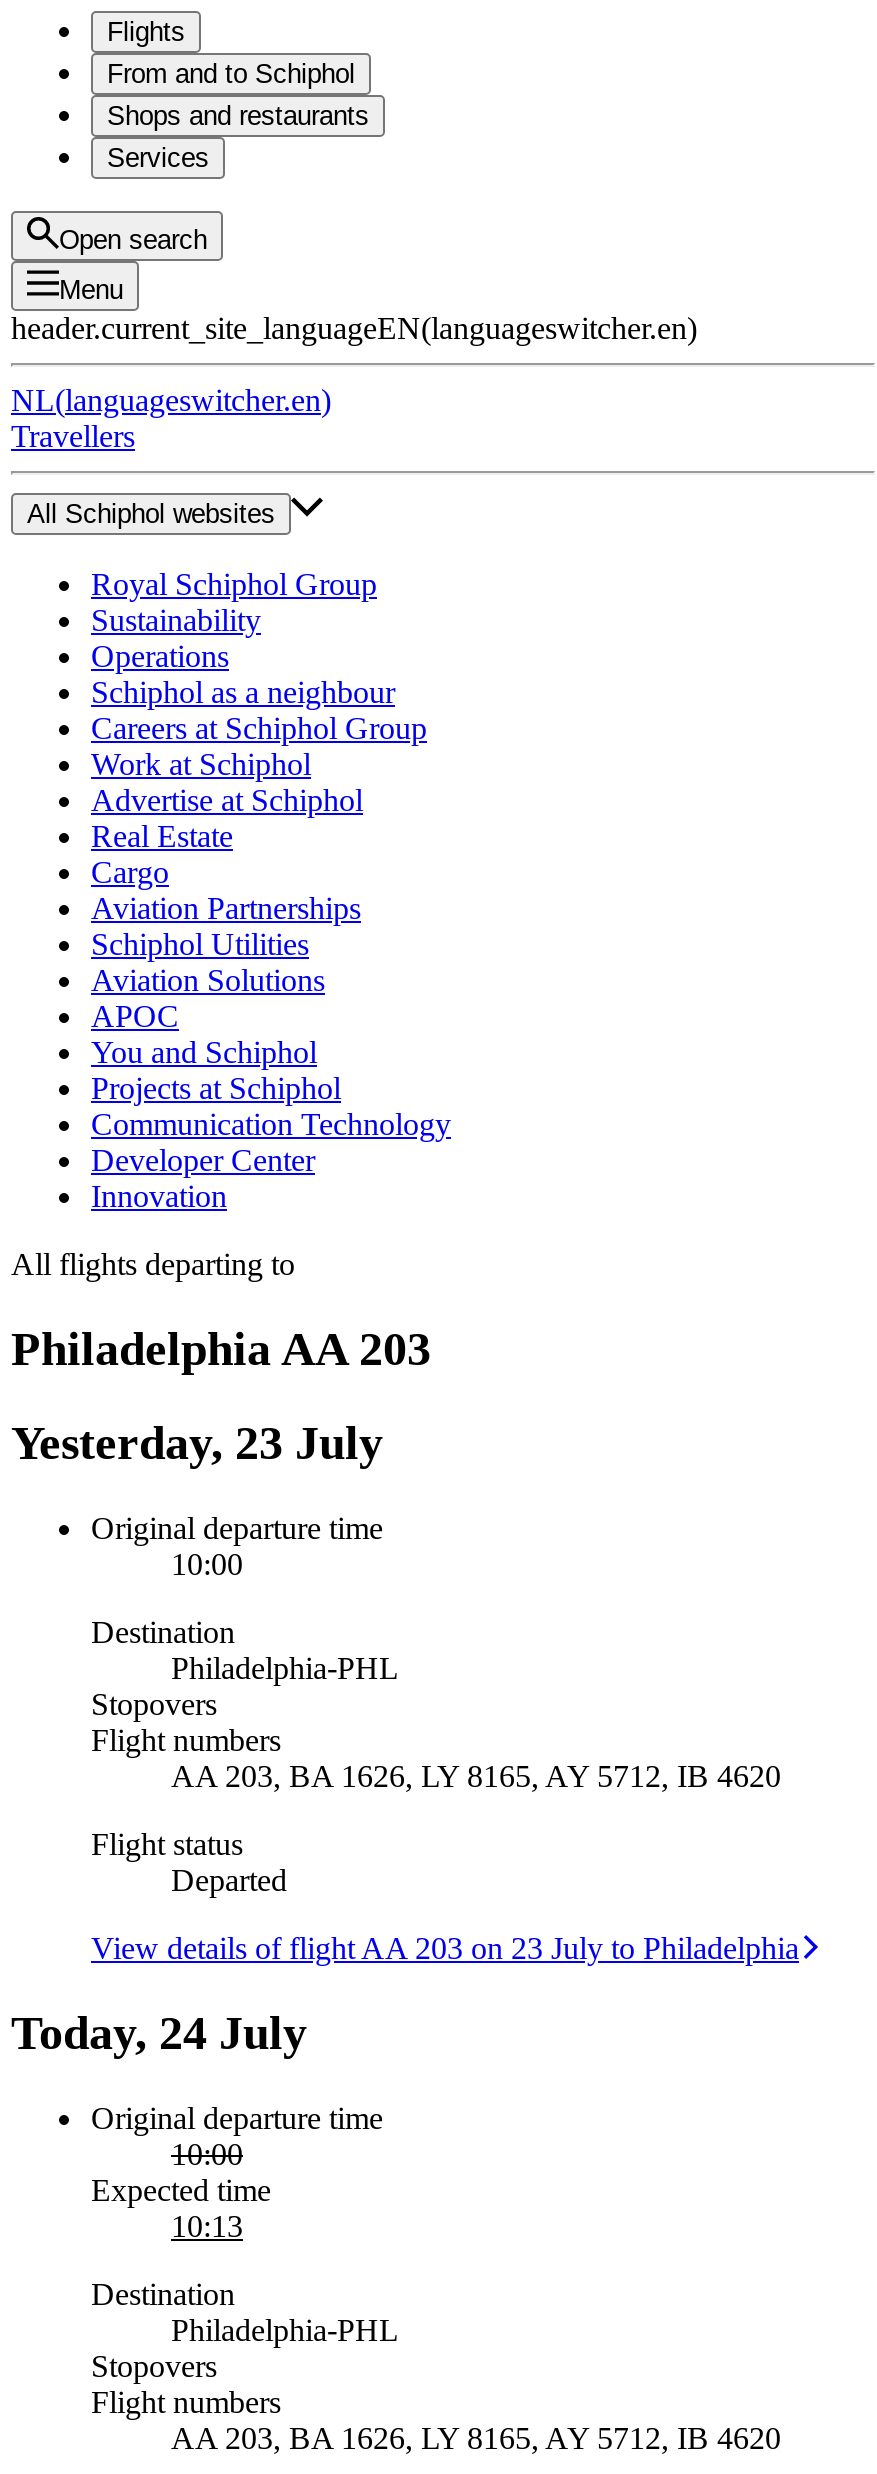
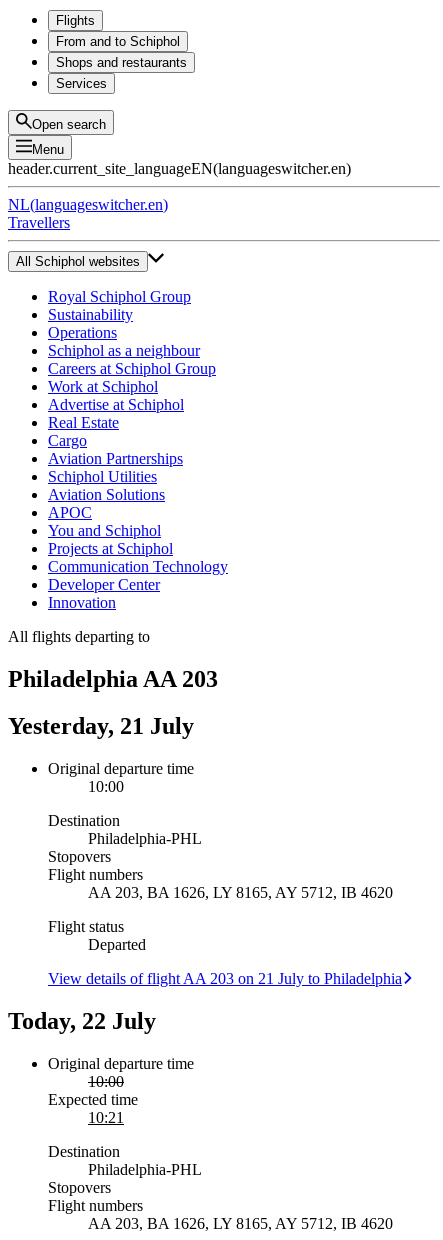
[11,1417,383,1469] Yesterday, 23 July -> [8,713,194,739] Yesterday, 21 July
[91,1930,799,1964] View details of flight AA 203 on 23 July to Philadelphia -> [48,970,402,987] View details of flight AA 203 on 21 July to Philadelphia
[11,2006,307,2058] Today, 24 July -> [8,1008,156,1034] Today, 22 July
[171,2208,243,2242] 10:13 -> [88,1108,124,1125] 10:21

